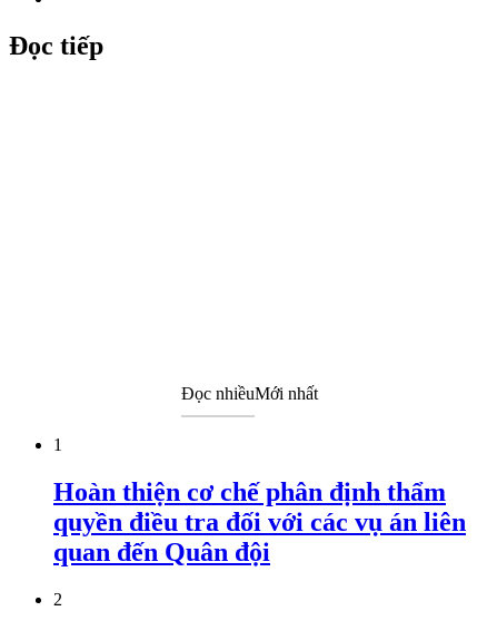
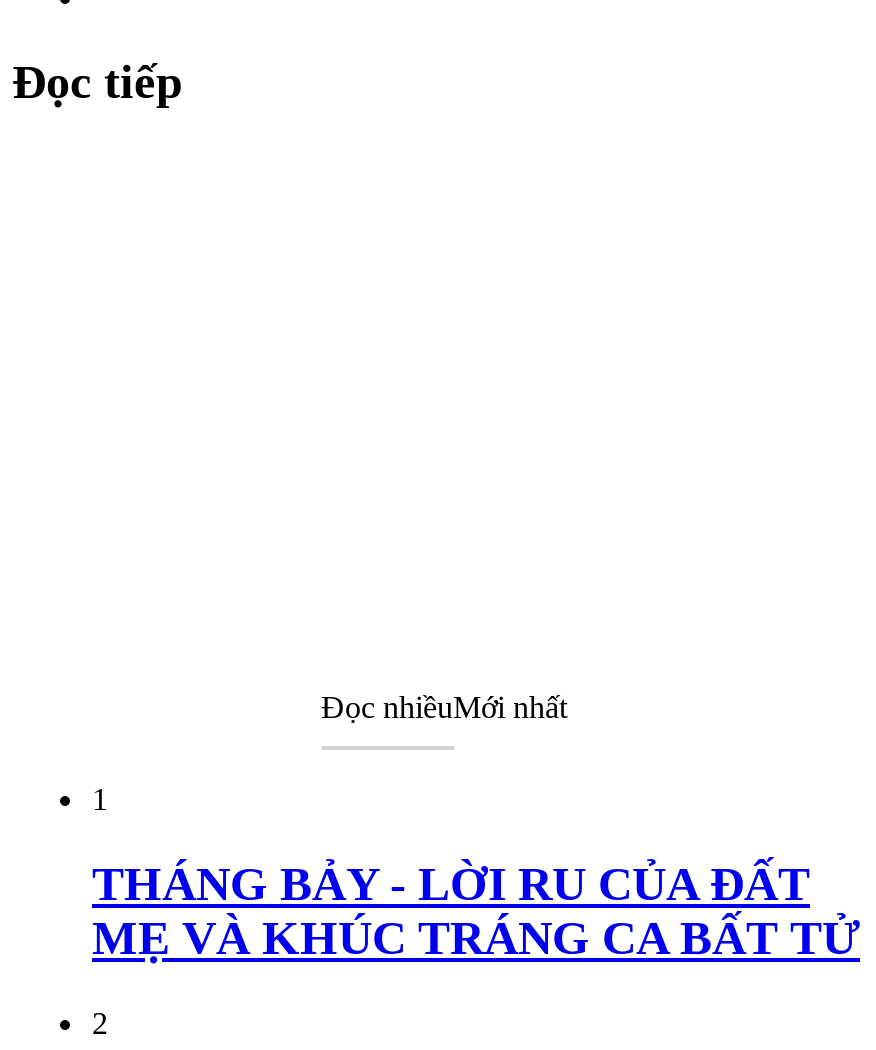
[53,477,466,566] Hoàn thiện cơ chế phân định thẩm | quyền điều tra đối với các vụ án liên | quan đến Quân đội -> [92,857,860,963] THÁNG BẢY - LỜI RU CỦA ĐẤT | MẸ VÀ KHÚC TRÁNG CA BẤT TỬ

